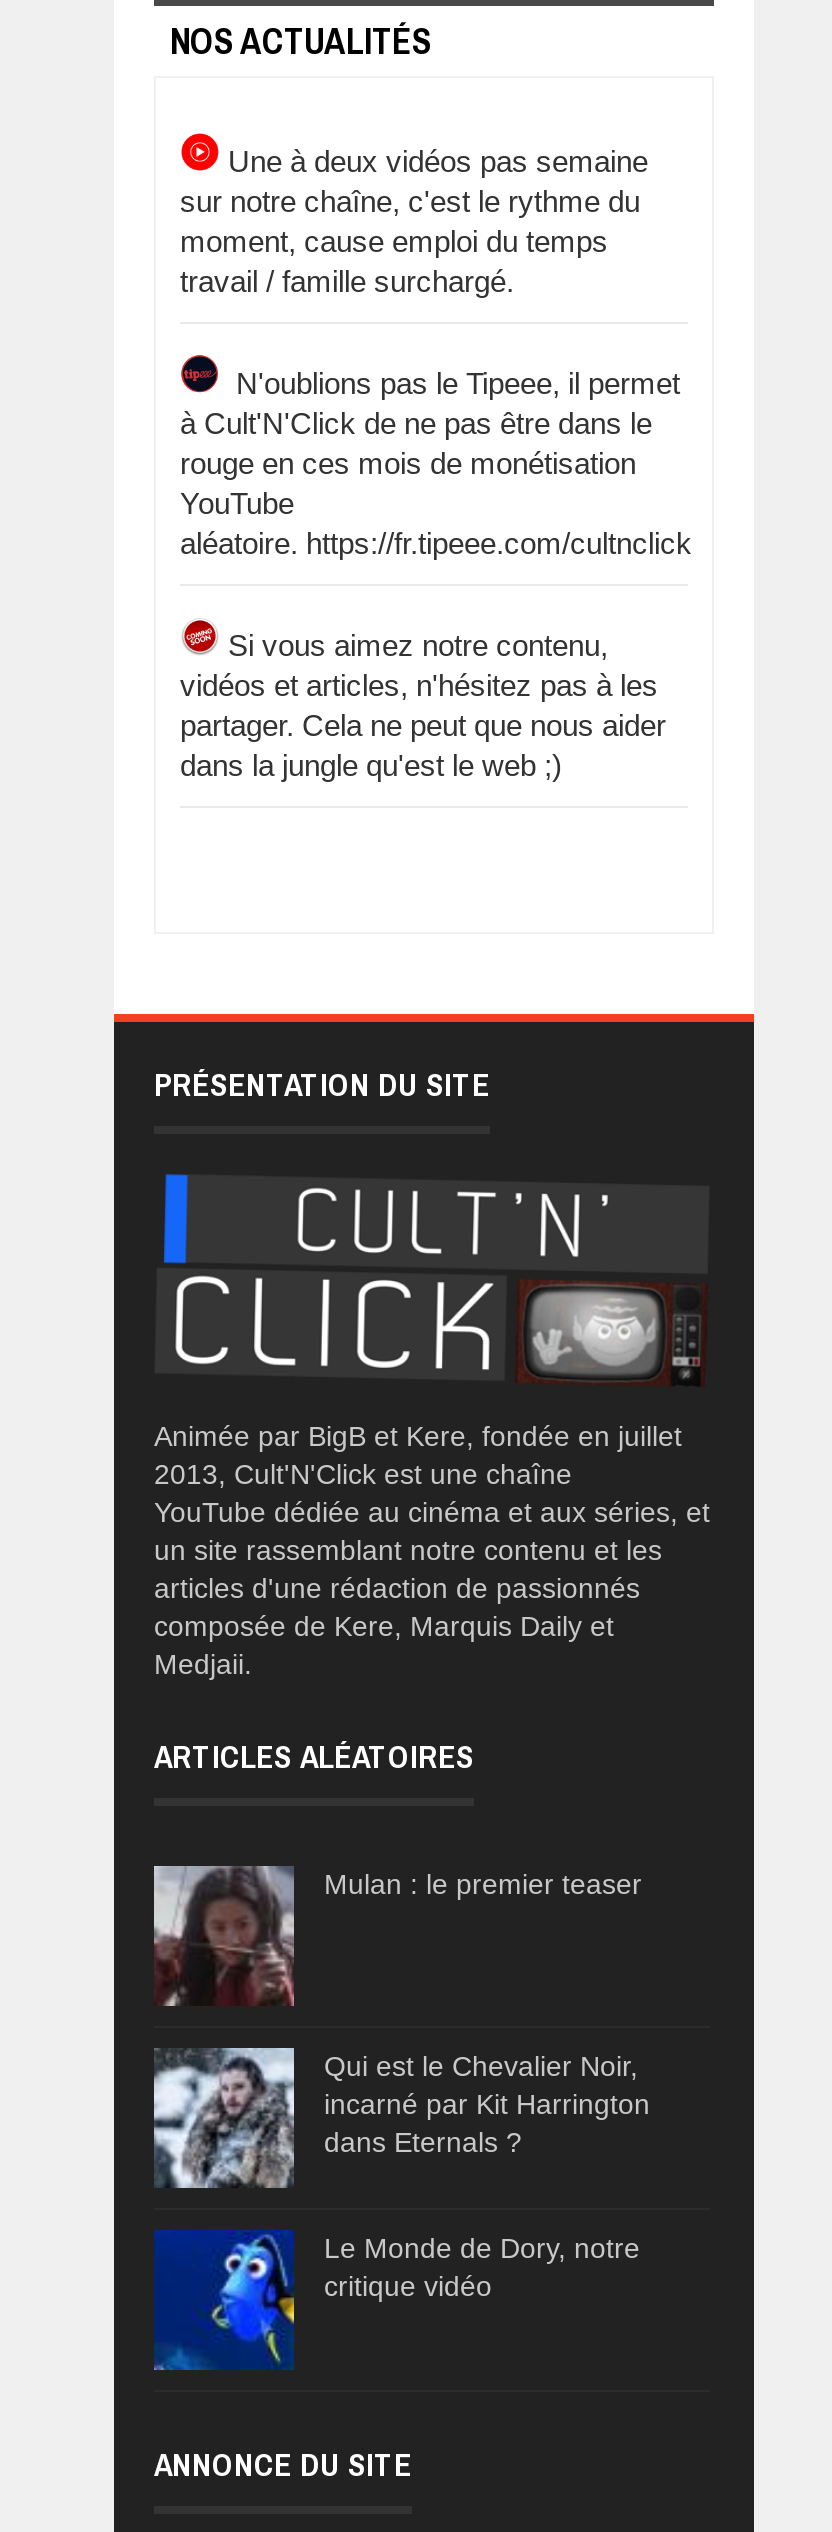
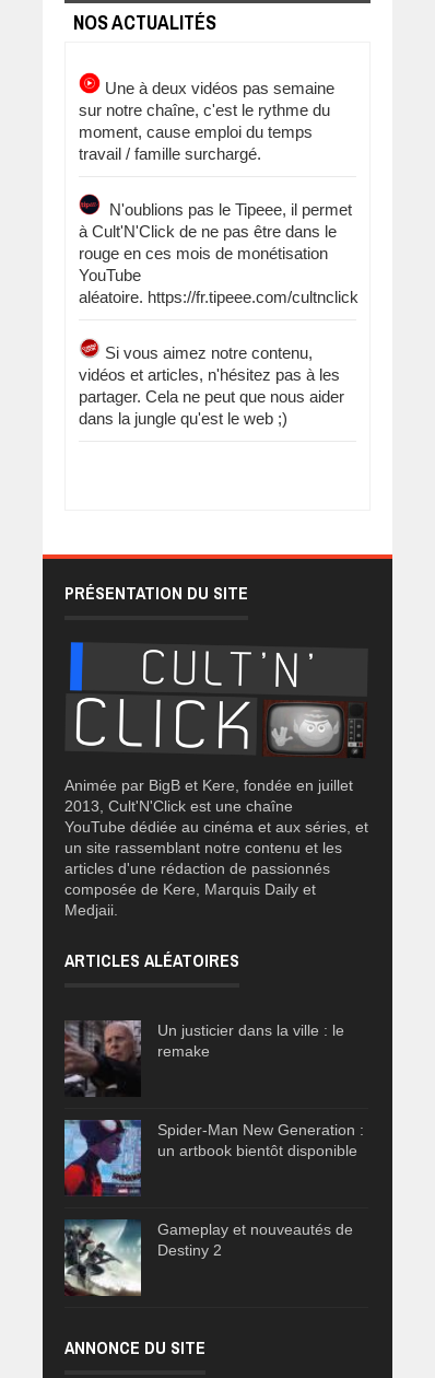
[152,1864,642,2008] [image] | Mulan : le premier teaser -> [63,1020,344,1097] [image] | Un justicier dans la ville : le | remake
[152,2046,650,2190] [image] | Qui est le Chevalier Noir, | incarné par Kit Harrington | dans Eternals ? -> [63,1120,364,1196] [image] | Spider-Man New Generation : | un artbook bientôt disponible
[152,2230,640,2372] [image] | Le Monde de Dory, notre | critique vidéo -> [63,1219,353,1297] [image] | Gameplay et nouveautés de | Destiny 2

